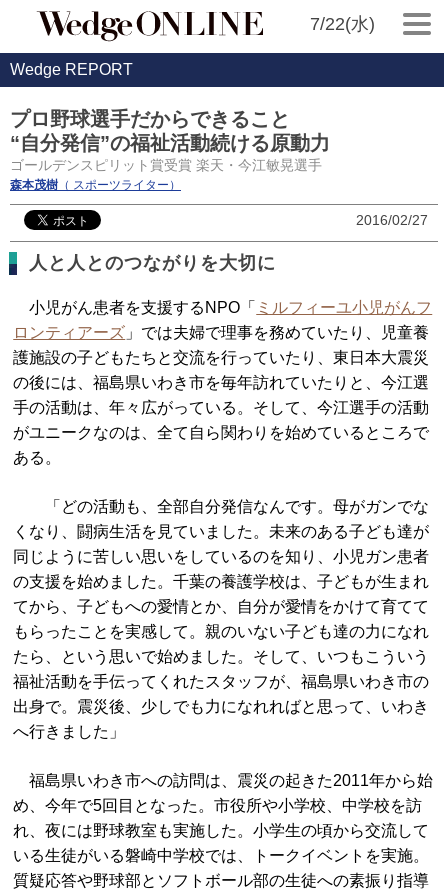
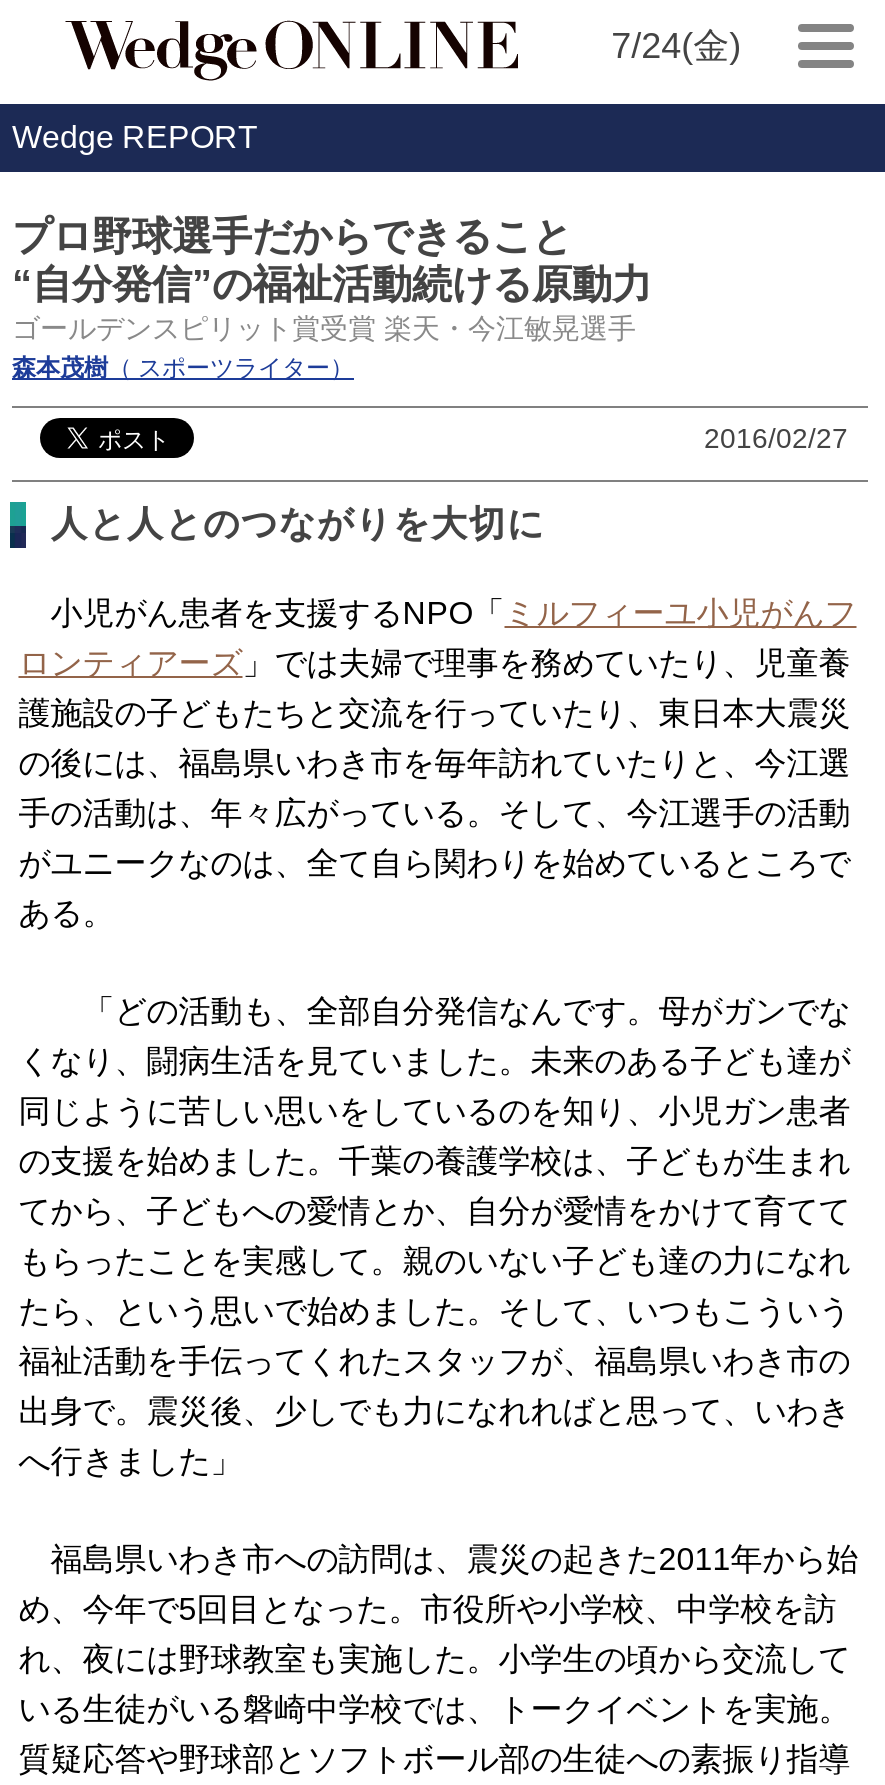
[310,14,375,34] 7/22(水) -> [611,26,741,66] 7/24(金)

